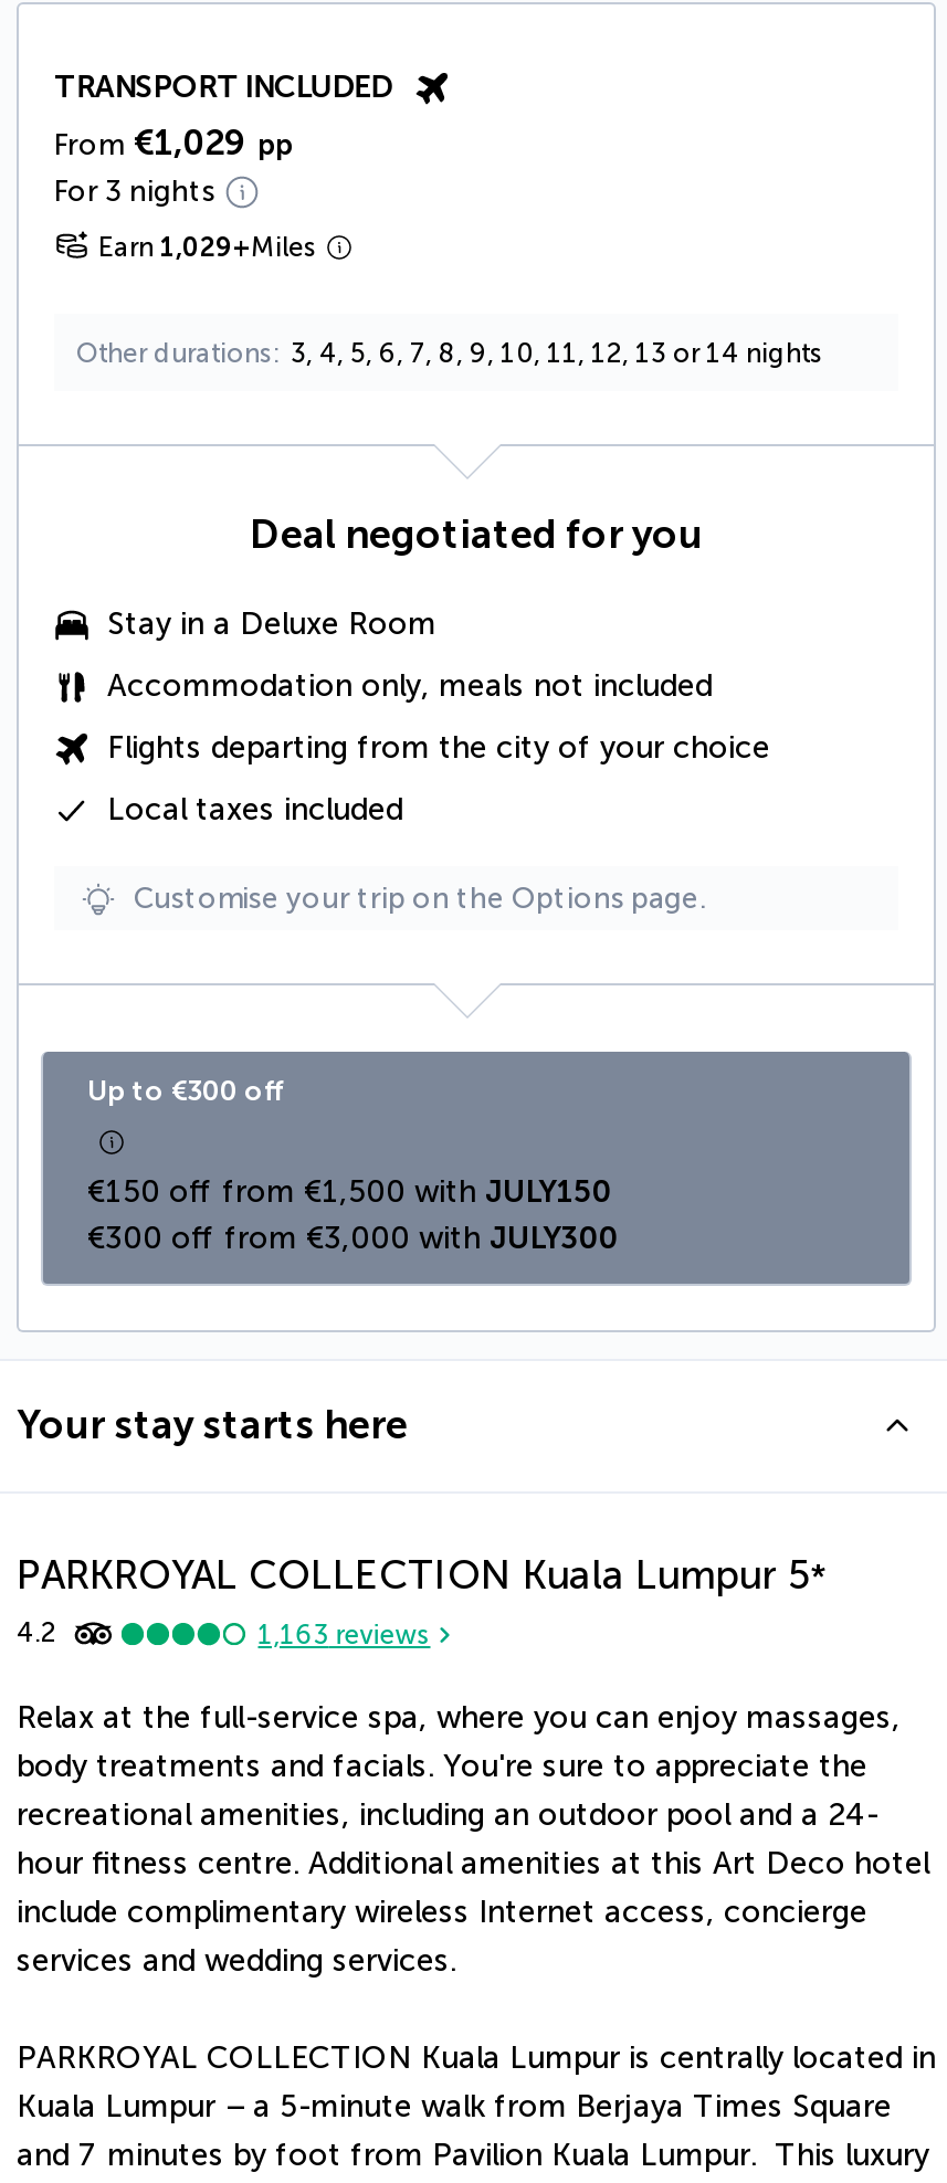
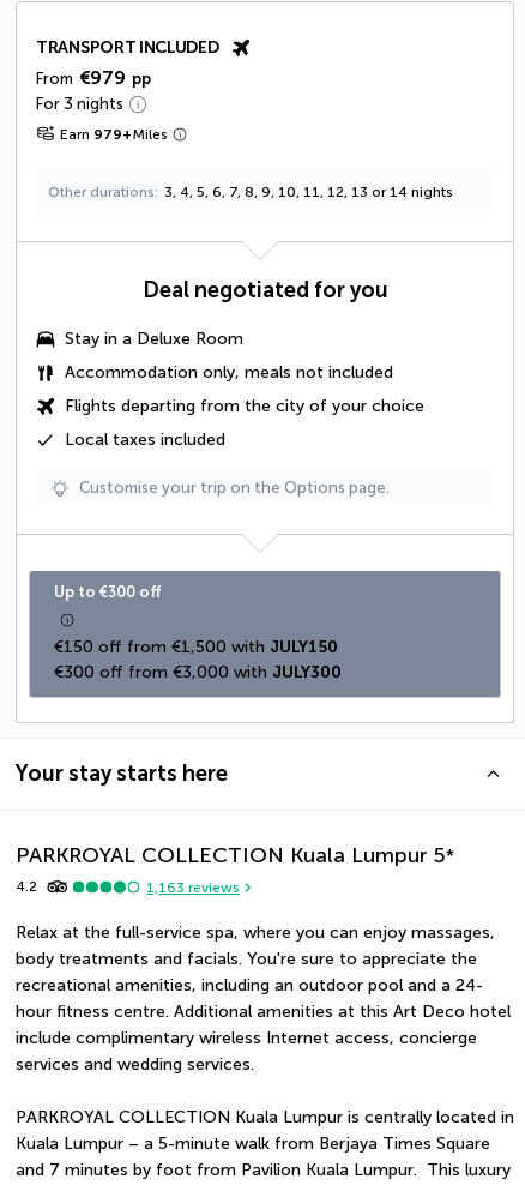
[54,122,293,164] From €1,029 pp -> [36,66,151,89] From €979 pp
[98,232,317,263] Earn 1,029+Miles -> [60,126,168,143] Earn 979+Miles

